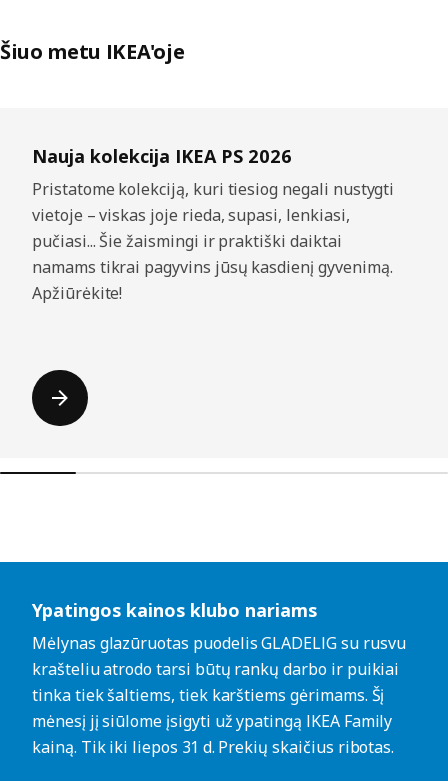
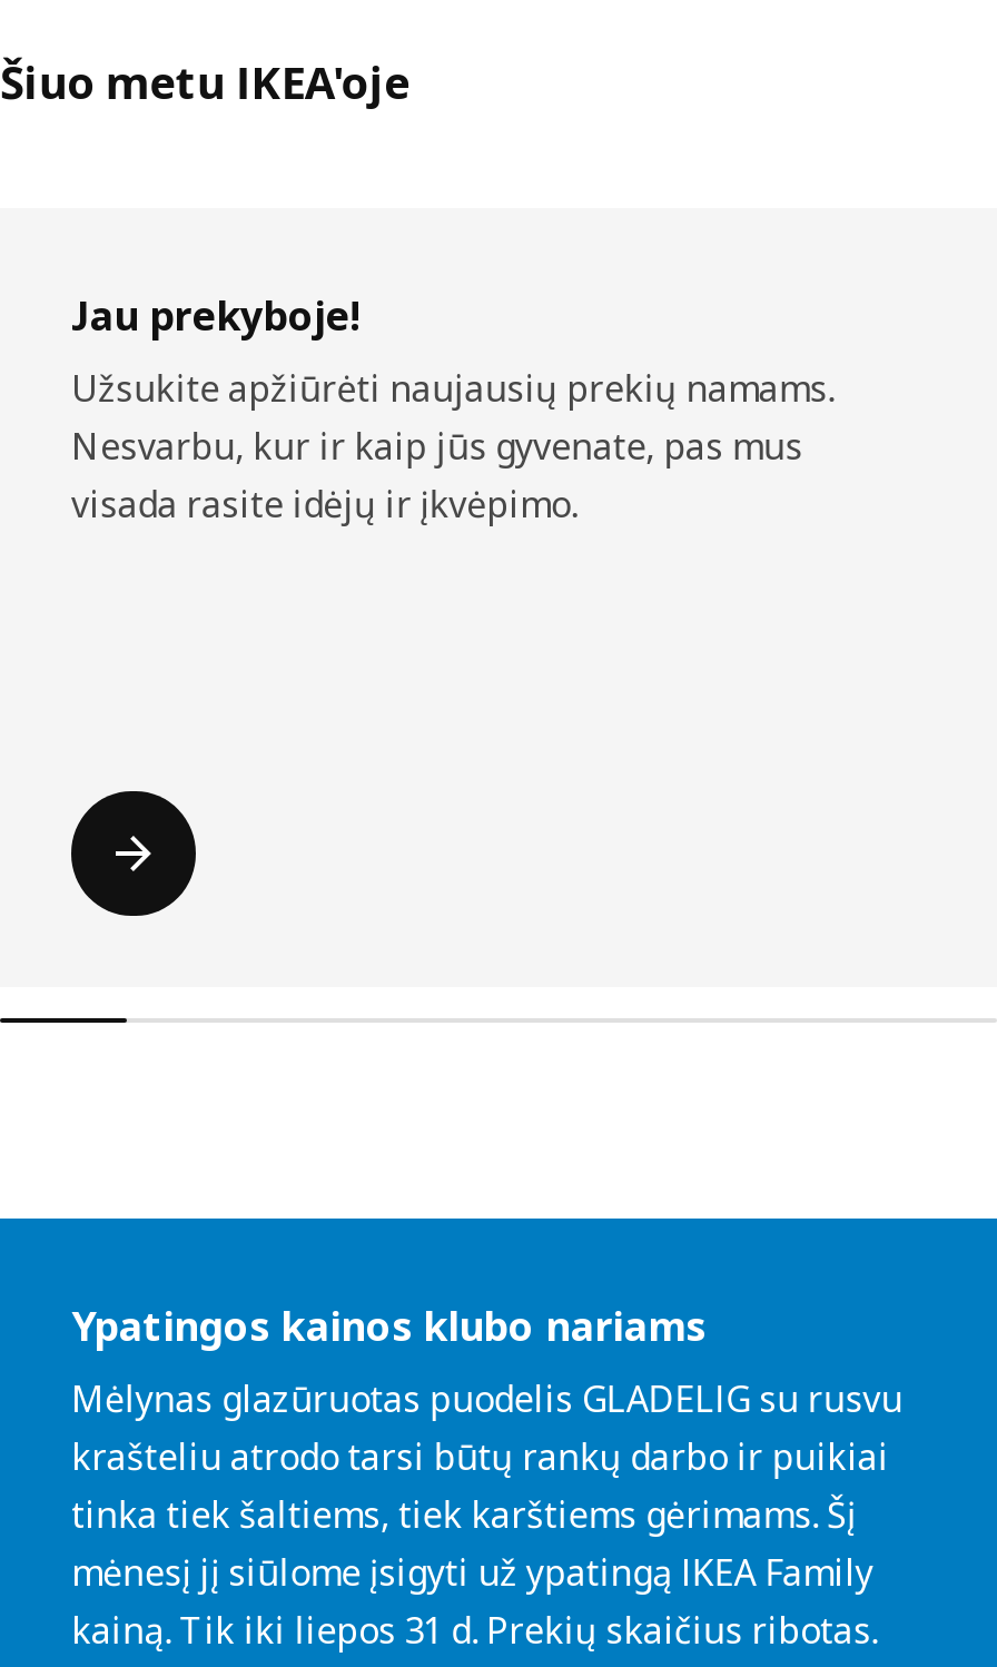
[32,144,394,304] Nauja kolekcija IKEA PS 2026 | Pristatome kolekciją, kuri tiesiog negali nustygti | vietoje – viskas joje rieda, supasi, lenkiasi, | pučiasi... Šie žaismingi ir praktiški daiktai | namams tikrai pagyvins jūsų kasdienį gyvenimą. | Apžiūrėkite! -> [71,288,834,528] Jau prekyboje! | Užsukite apžiūrėti naujausių prekių namams. | Nesvarbu, kur ir kaip jūs gyvenate, pas mus | visada rasite idėjų ir įkvėpimo.

